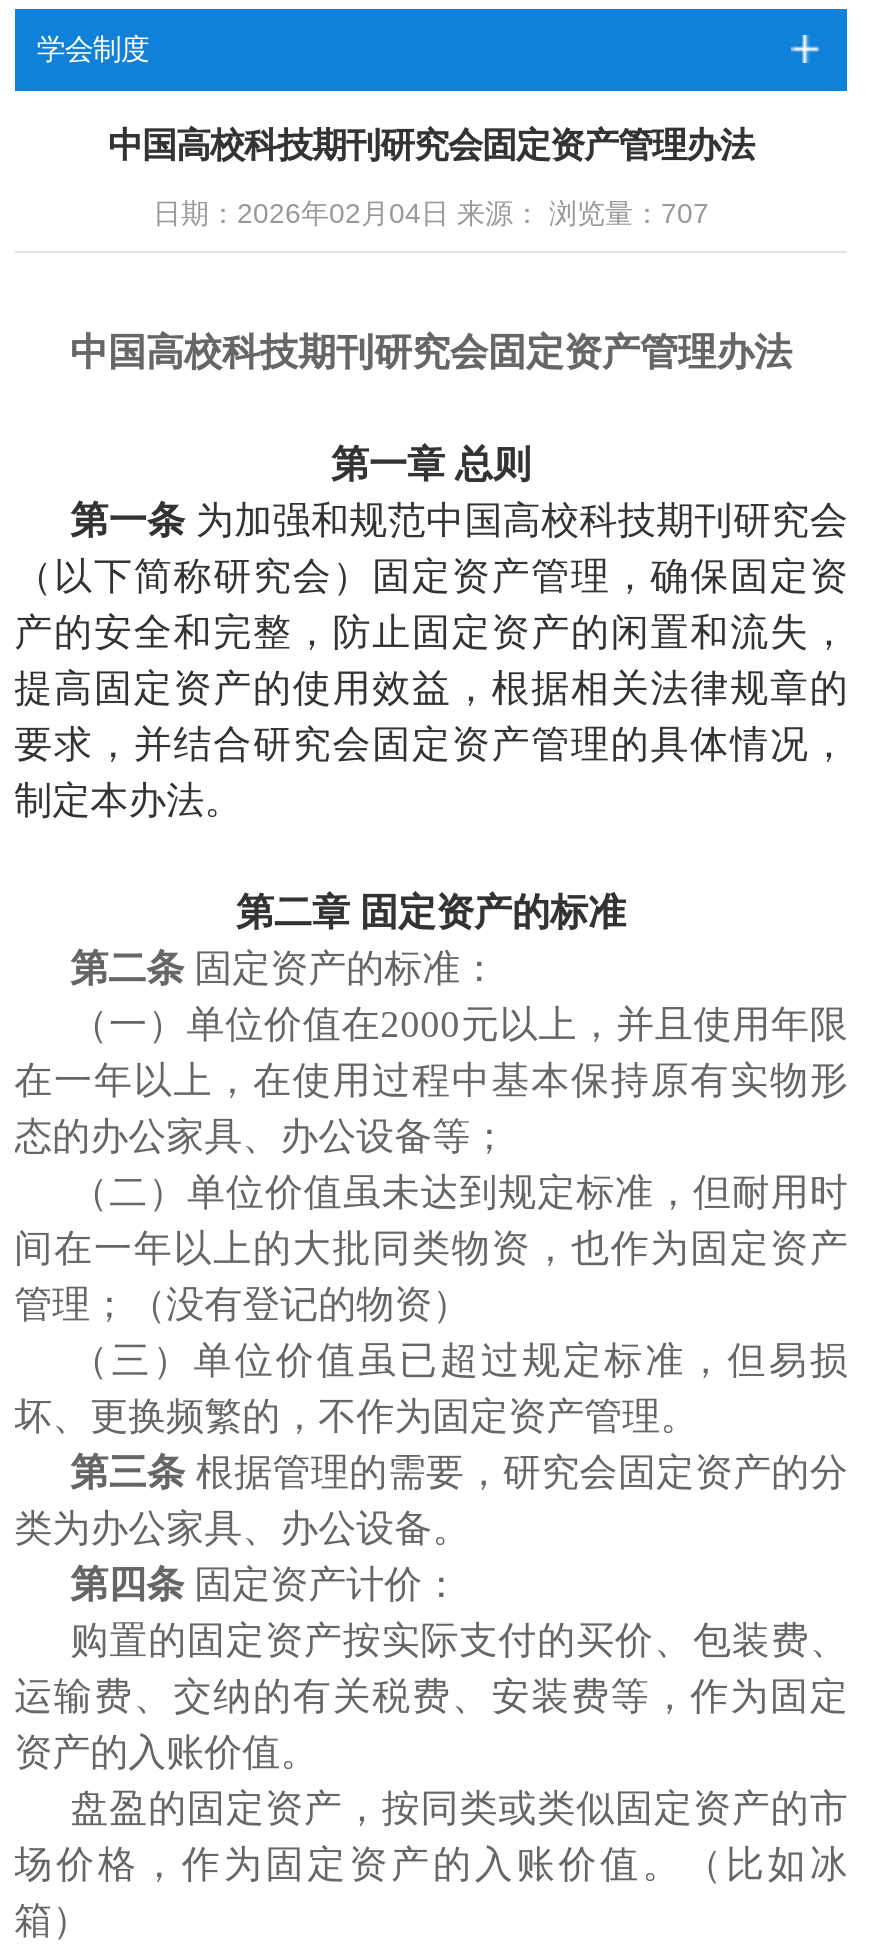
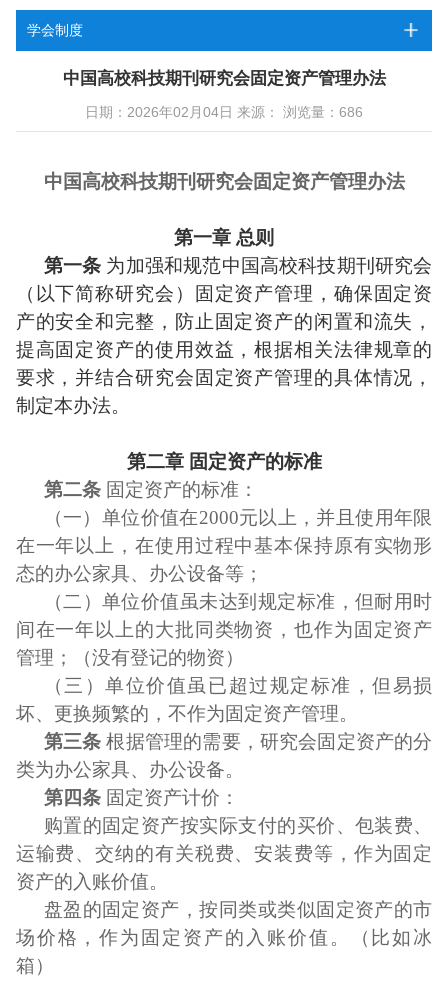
[153,197,709,229] 日期：2026年02月04日 来源： 浏览量：707 -> [85,104,363,120] 日期：2026年02月04日 来源： 浏览量：686

